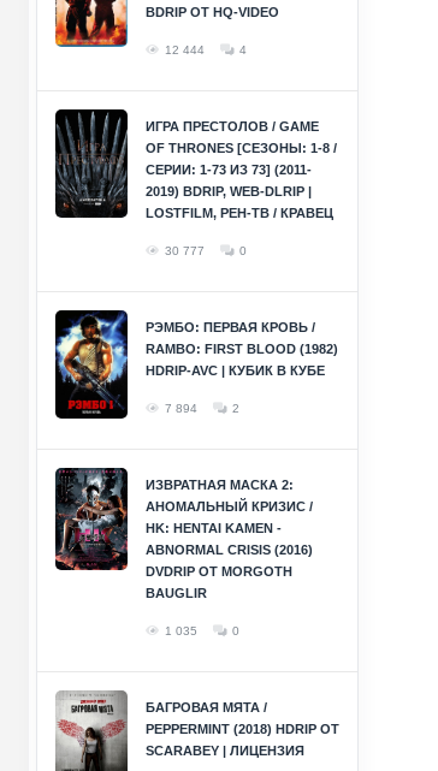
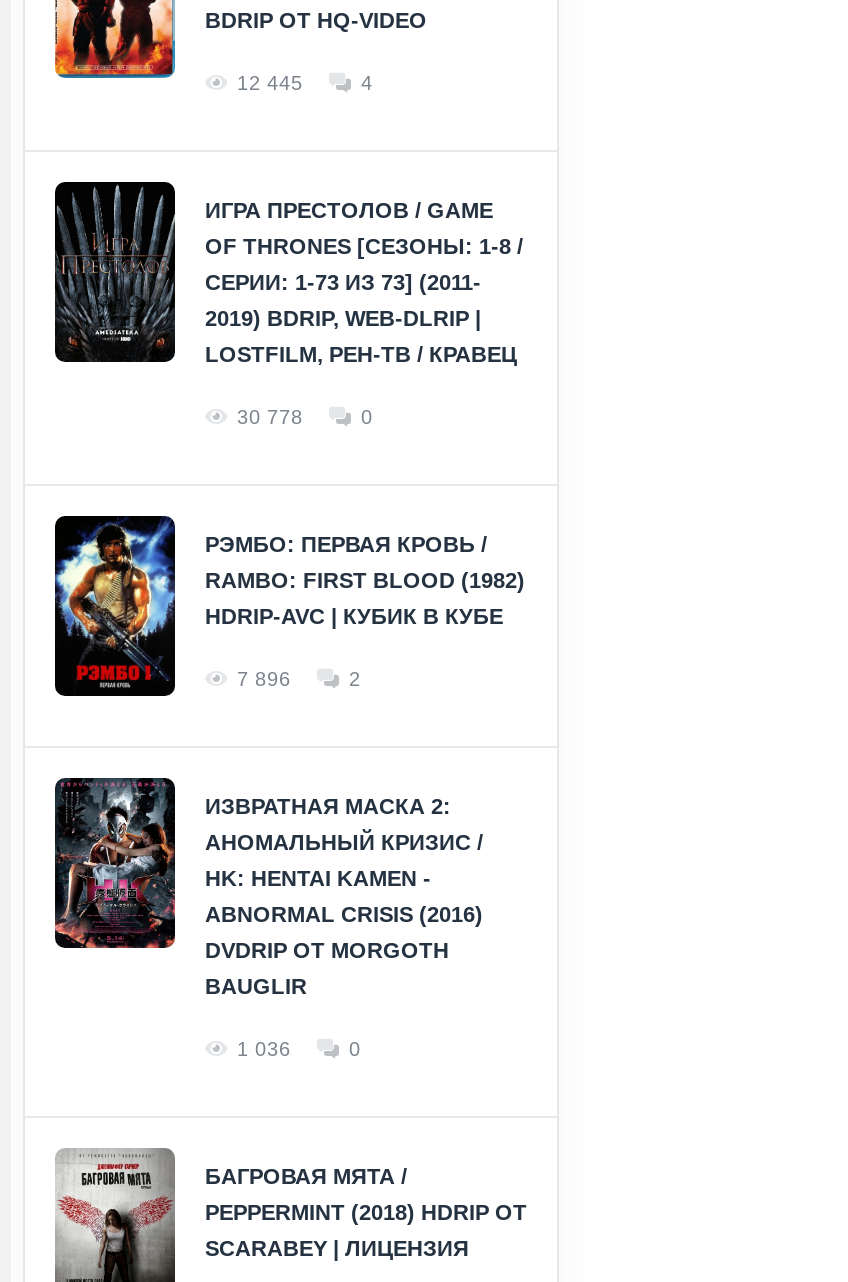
[165,43,205,57] 12 444 -> [237,72,303,94] 12 445
[165,244,205,257] 30 777 -> [237,406,303,428] 30 778
[165,402,197,415] 7 894 -> [237,668,291,690] 7 896
[165,624,197,637] 1 035 -> [237,1038,291,1060] 1 036

